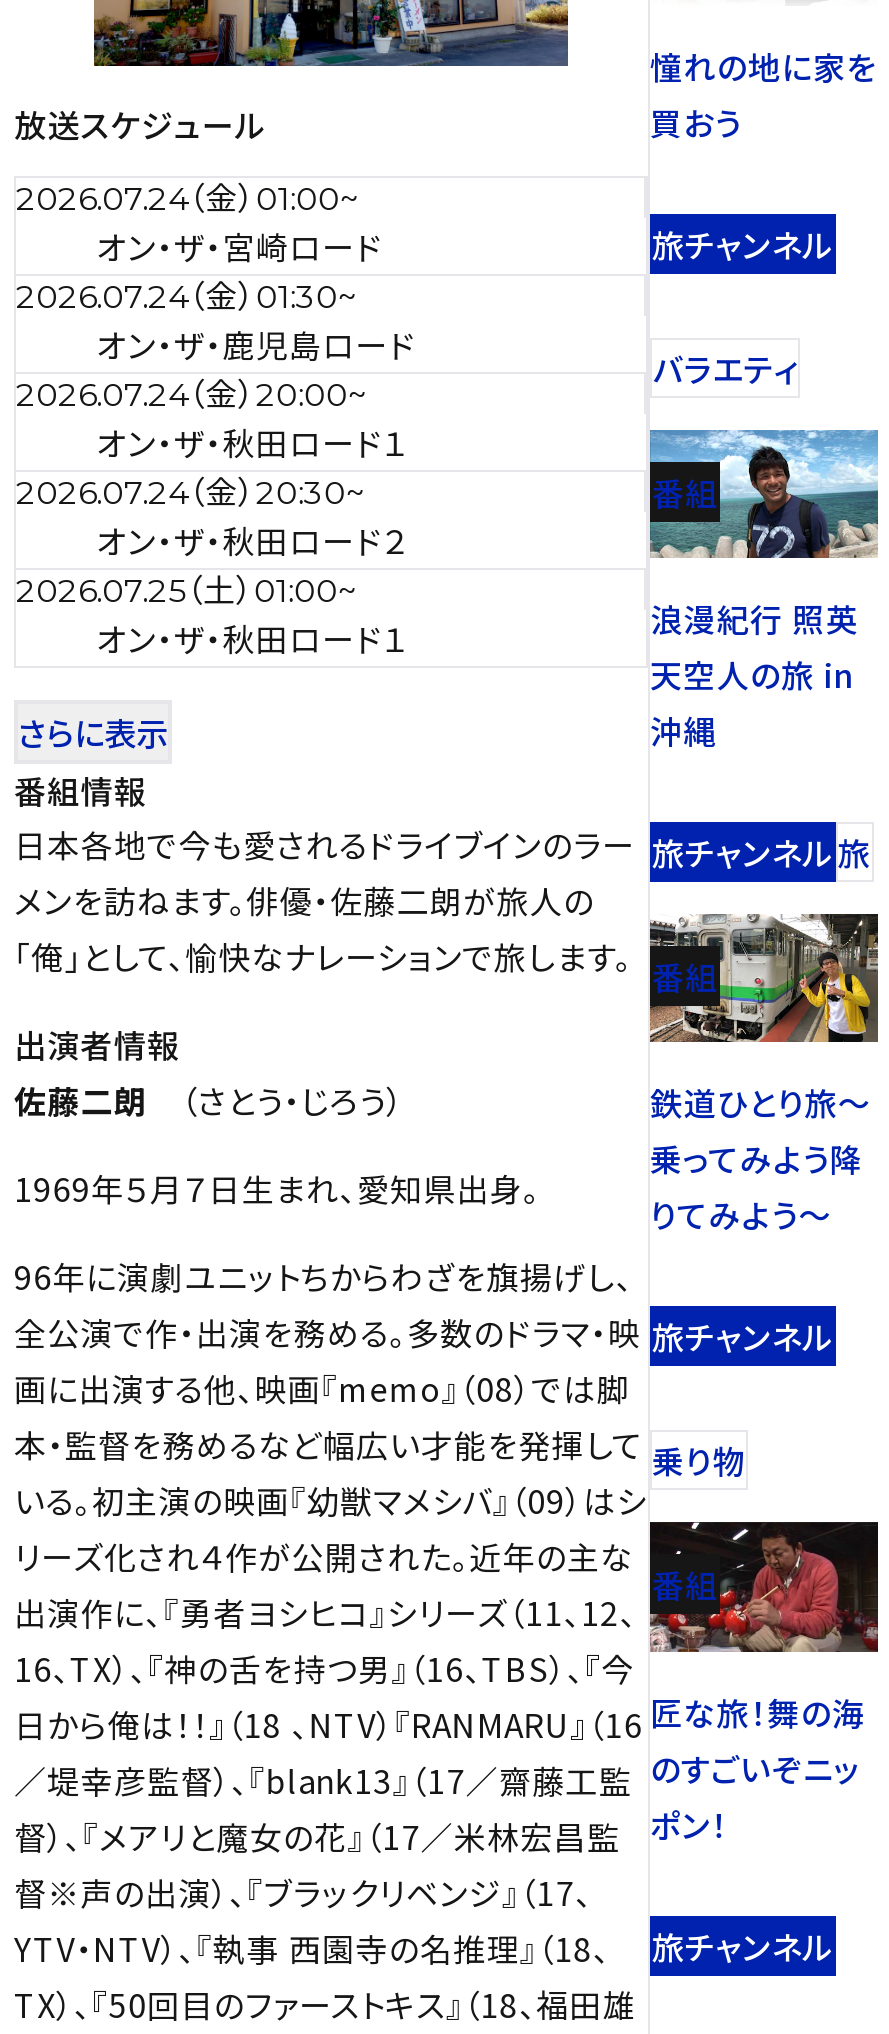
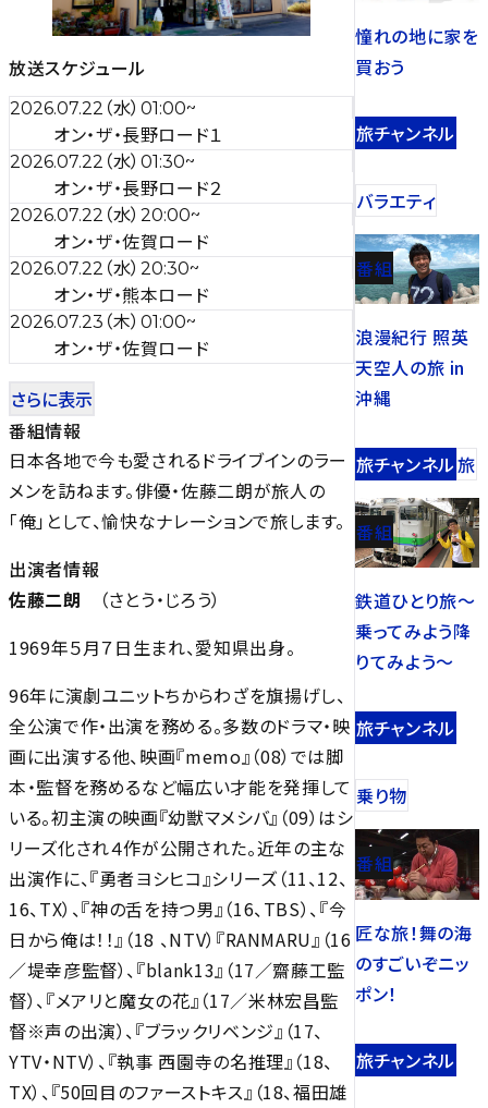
[16,173,416,663] 2026.07.24（金）01:00~ | オン・ザ・宮崎ロード | 2026.07.24（金）01:30~ | オン・ザ・鹿児島ロード | 2026.07.24（金）20:00~ | オン・ザ・秋田ロード１ | 2026.07.24（金）20:30~ | オン・ザ・秋田ロード２ | 2026.07.25（土）01:00~ | オン・ザ・秋田ロード１ -> [10,94,223,361] 2026.07.22（水）01:00~ | オン・ザ・長野ロード１ | 2026.07.22（水）01:30~ | オン・ザ・長野ロード２ | 2026.07.22（水）20:00~ | オン・ザ・佐賀ロード | 2026.07.22（水）20:30~ | オン・ザ・熊本ロード | 2026.07.23（木）01:00~ | オン・ザ・佐賀ロード

